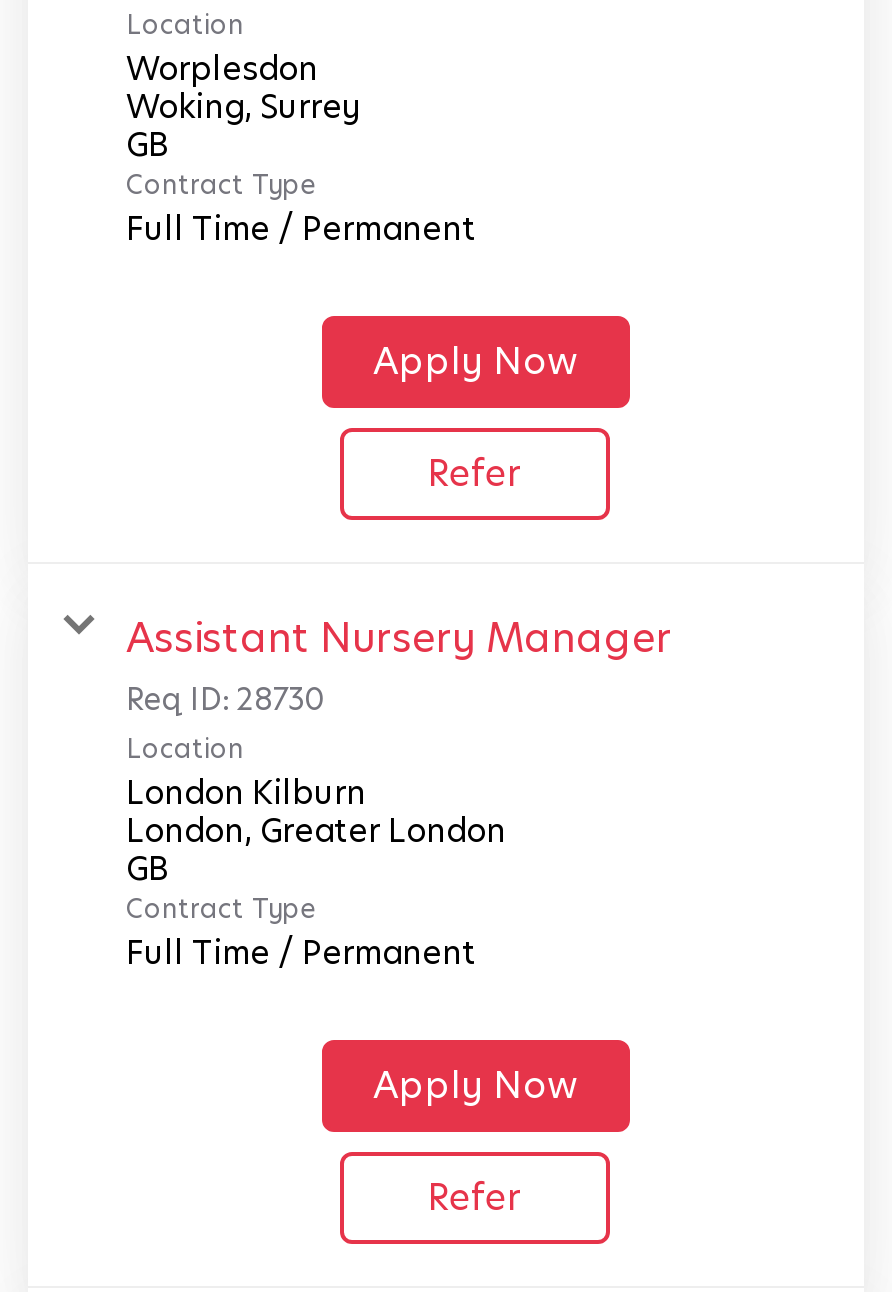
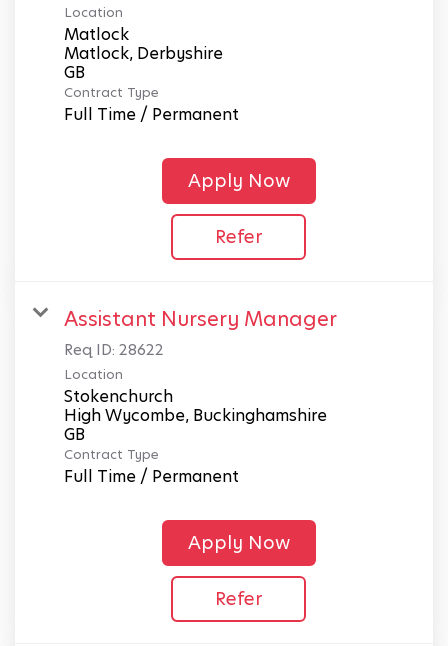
[126,45,360,129] Worplesdon | Woking, Surrey -> [64,23,223,65] Matlock | Matlock, Derbyshire
[126,677,324,719] Req ID: 28730 -> [64,339,164,360] Req ID: 28622
[126,769,506,853] London Kilburn | London, Greater London -> [64,385,331,427] Stokenchurch | High Wycombe, Buckinghamshire

